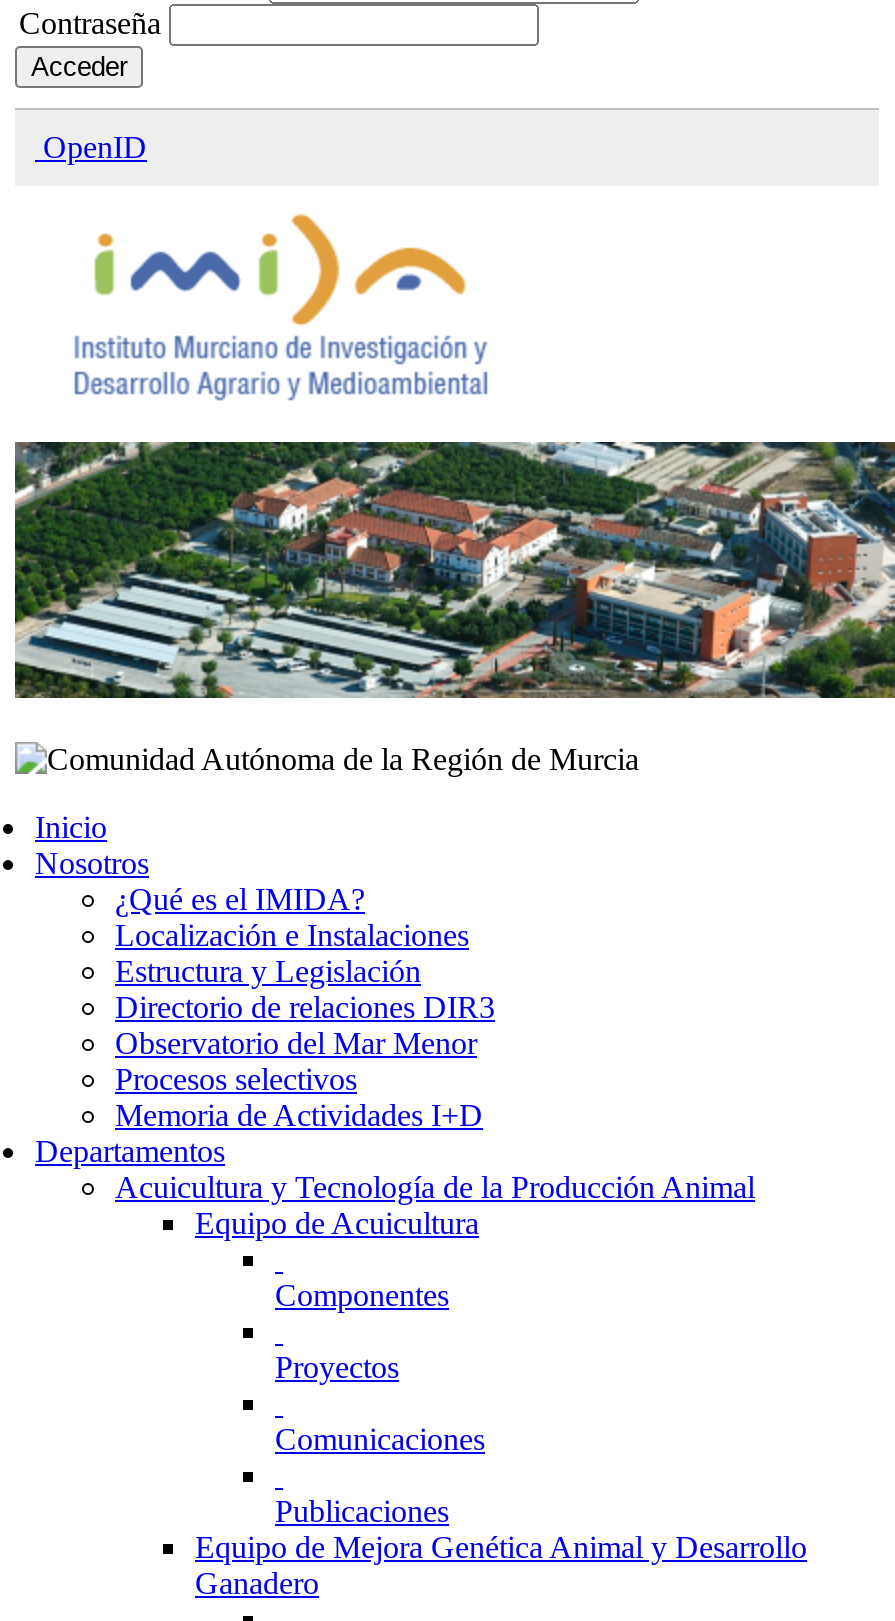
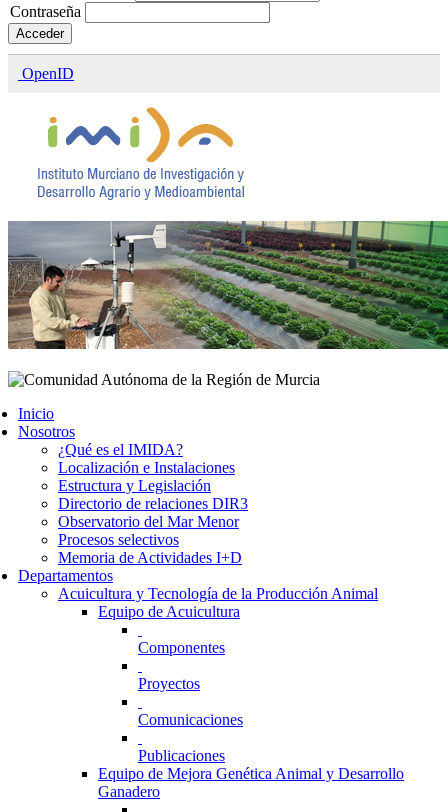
[13,440,889,700] [image] -> [7,220,445,350] [image]

